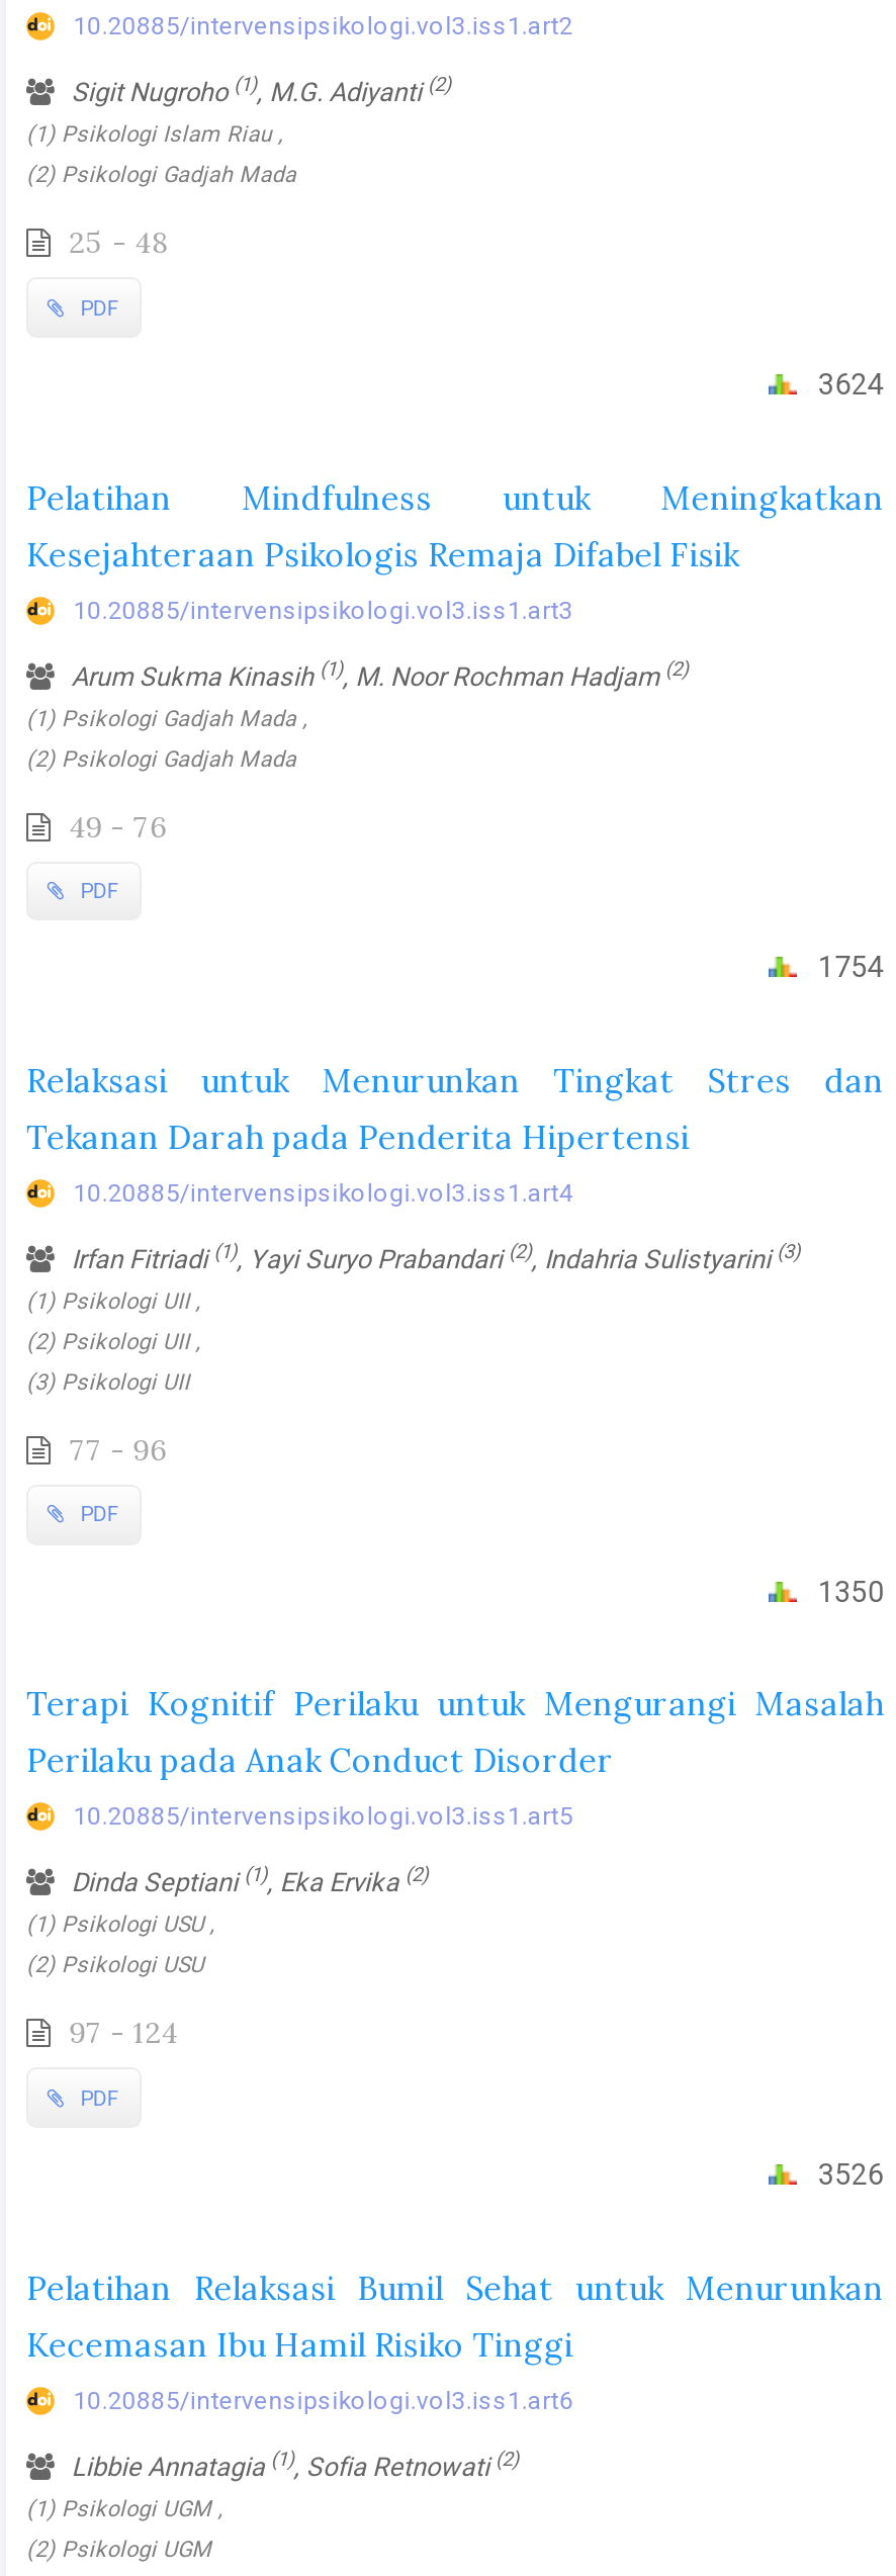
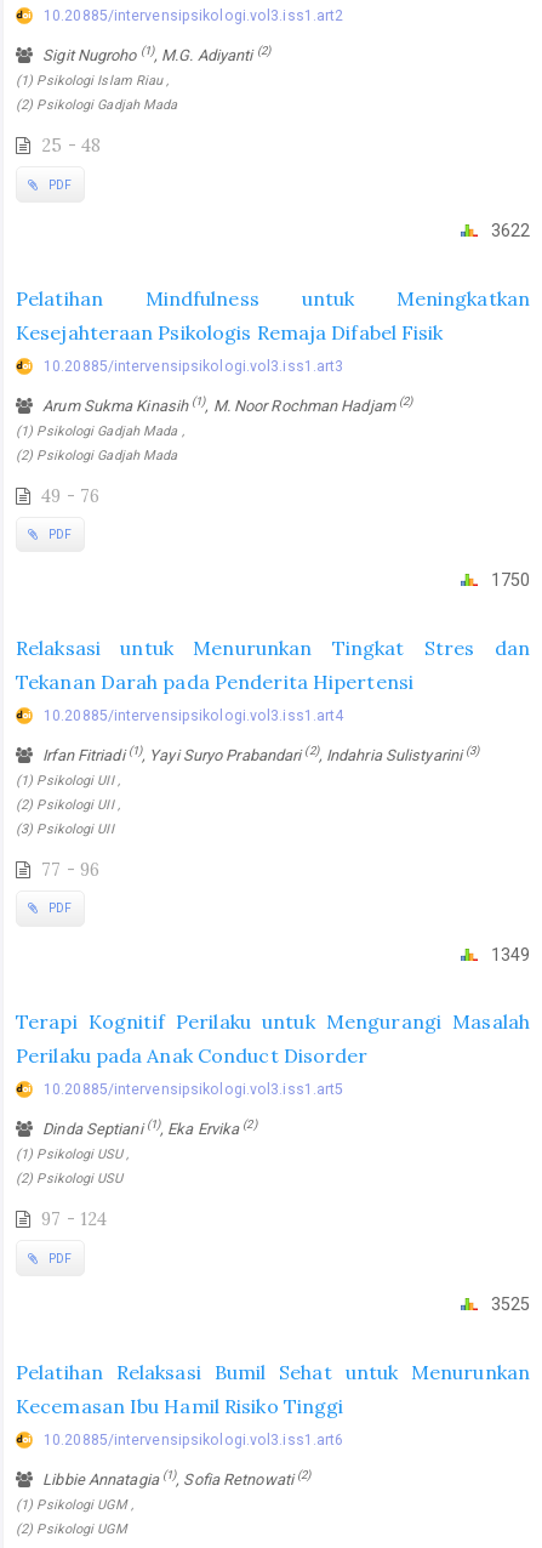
[818,368,884,401] 3624 -> [491,221,530,240] 3622
[818,951,884,984] 1754 -> [491,571,530,590] 1750
[818,1575,884,1607] 1350 -> [491,945,530,964] 1349
[818,2158,884,2191] 3526 -> [491,1295,530,1314] 3525

